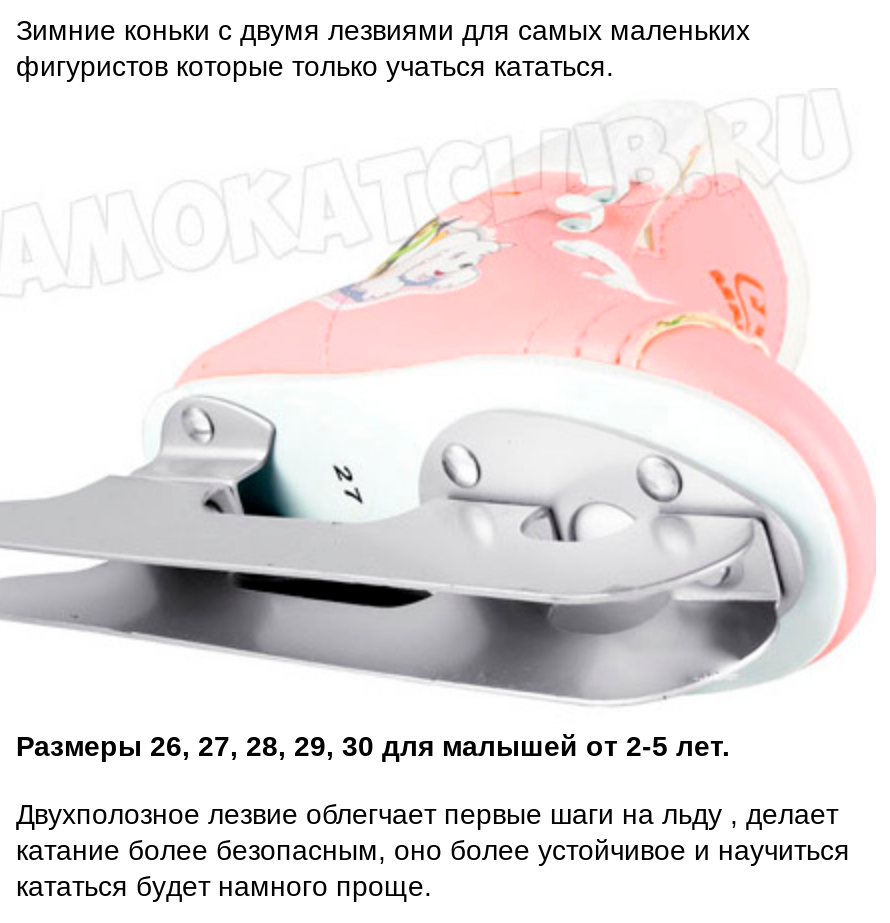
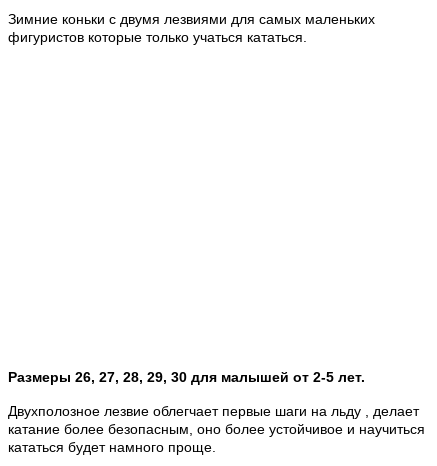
[6,134,876,702] [image] -> none

